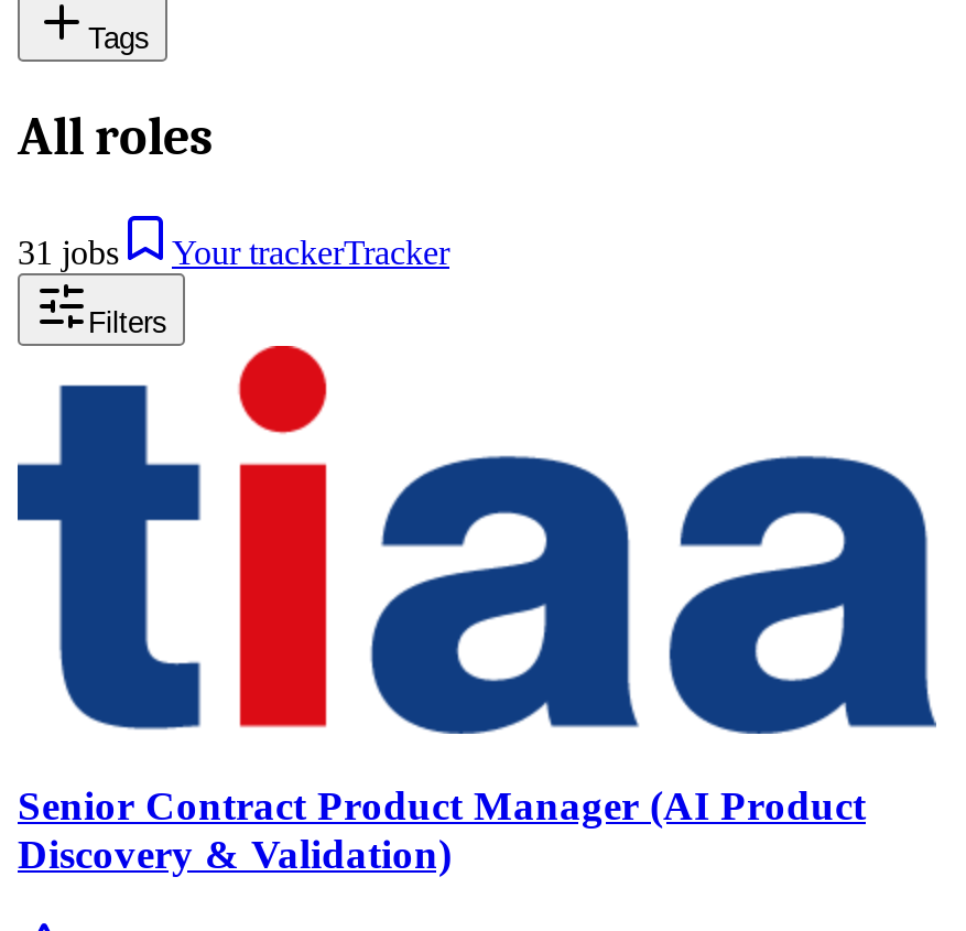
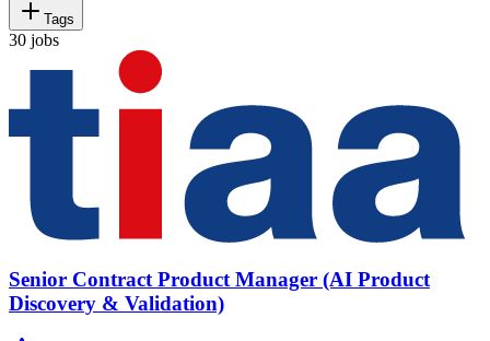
[18,105,449,339] All roles | 31 jobs | Your trackerTracker | Filters -> [9,31,59,50] 30 jobs

